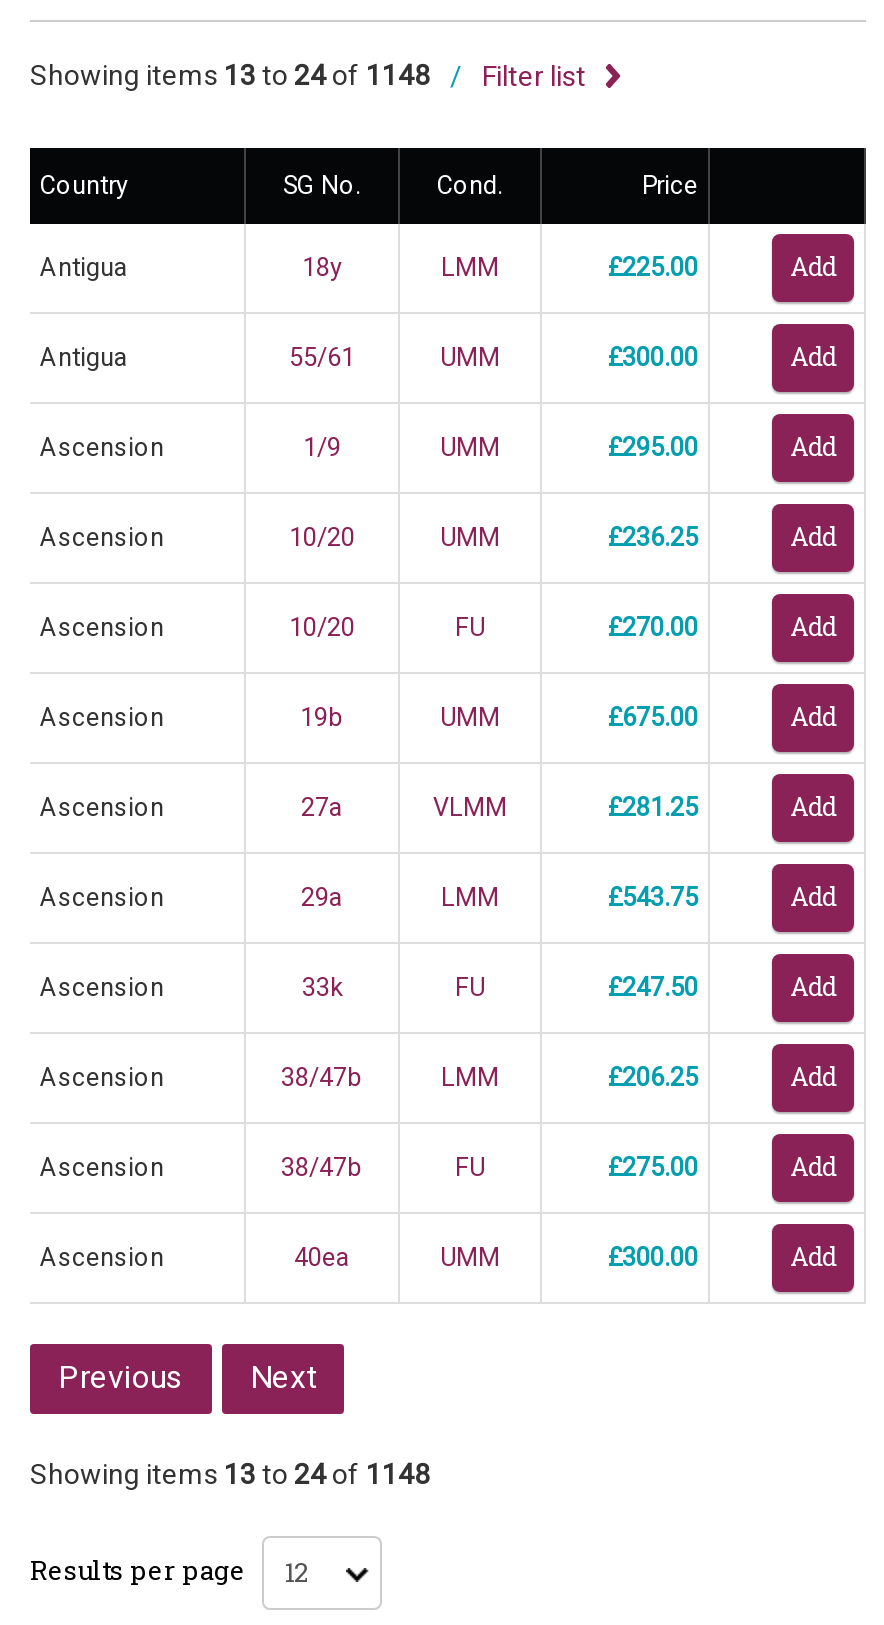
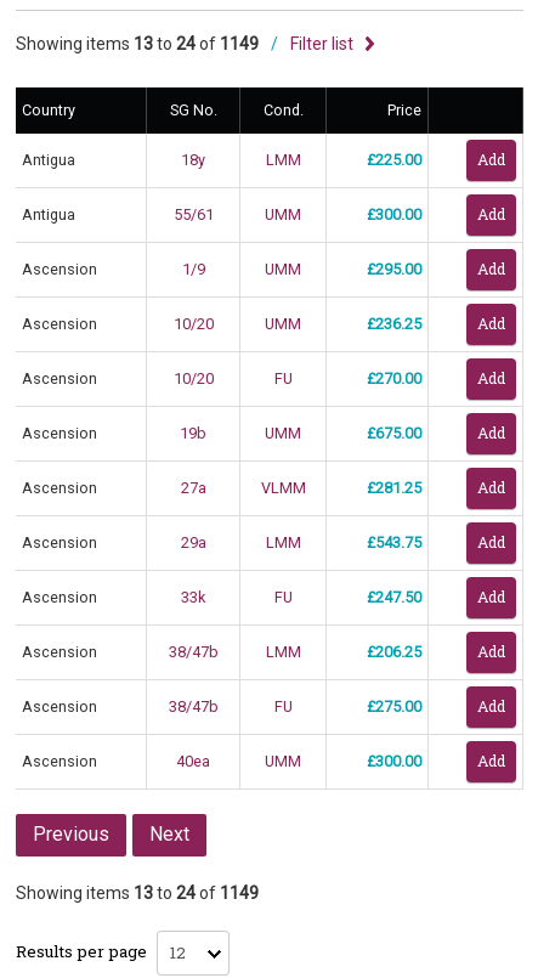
[30,59,430,91] Showing items 13 to 24 of 1148 -> [16,34,259,53] Showing items 13 to 24 of 1149
[30,1458,430,1490] Showing items 13 to 24 of 1148 -> [16,883,259,903] Showing items 13 to 24 of 1149

